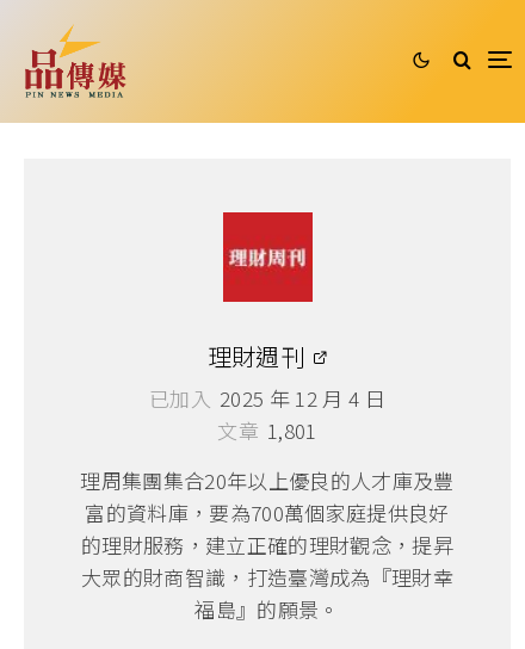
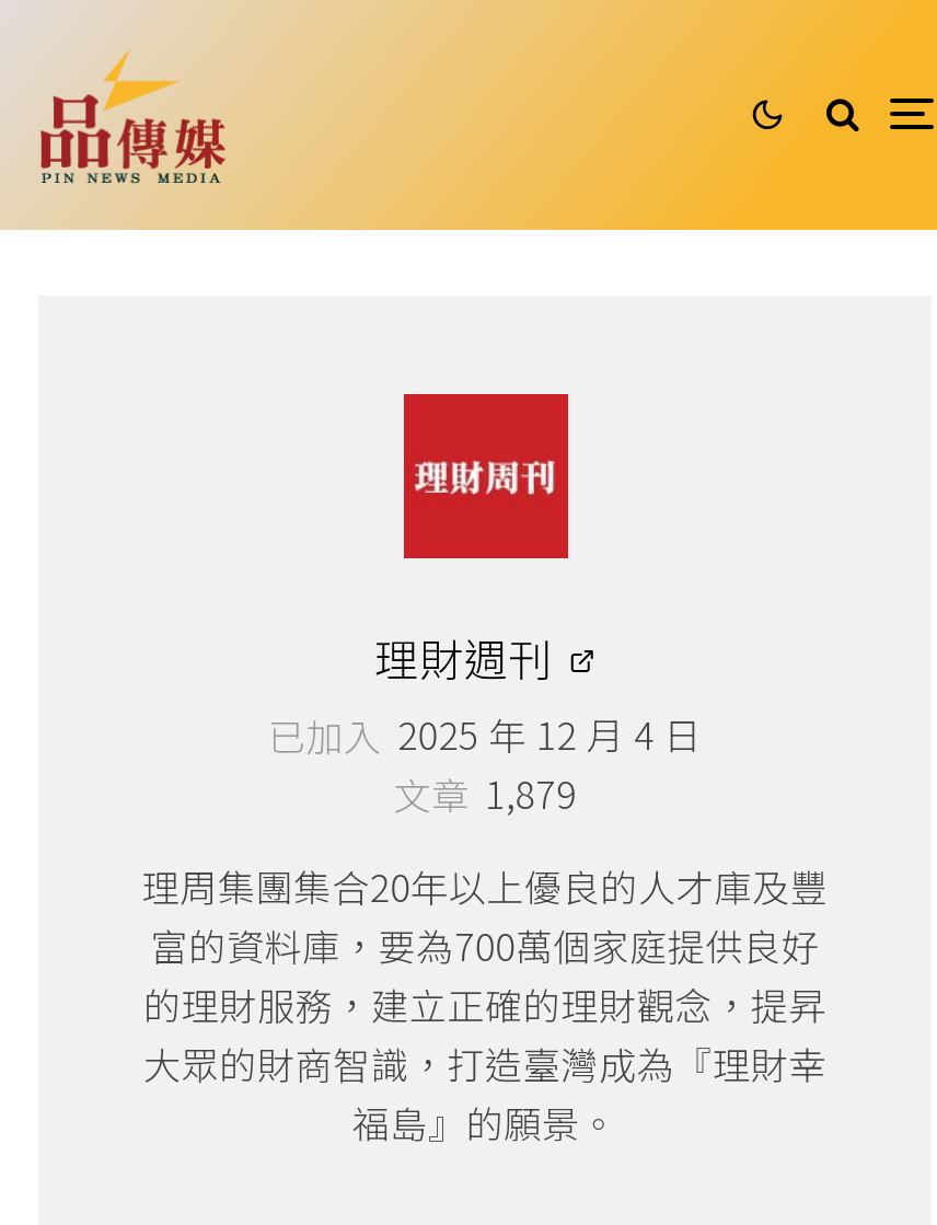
[218,415,317,444] 文章 1,801 -> [394,765,576,820] 文章 1,879

